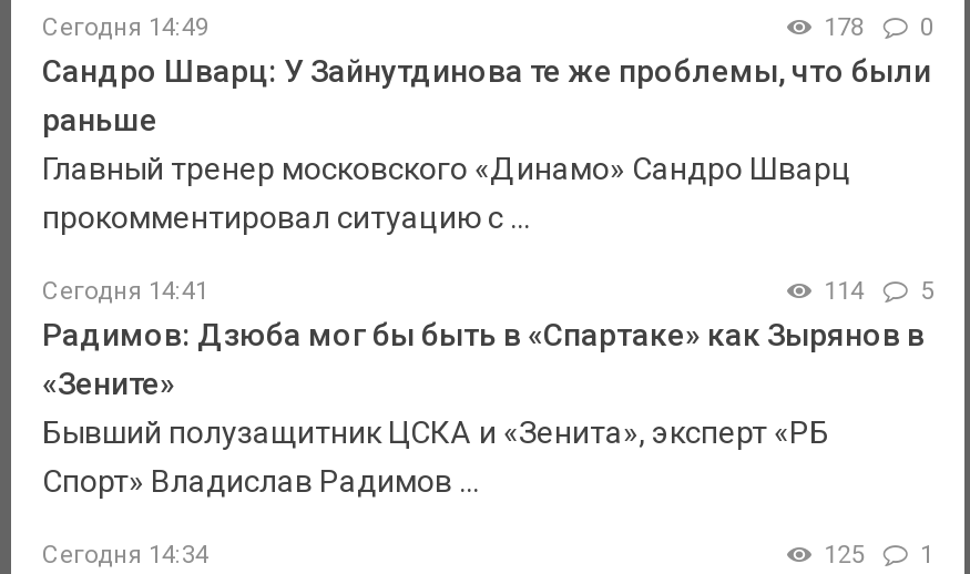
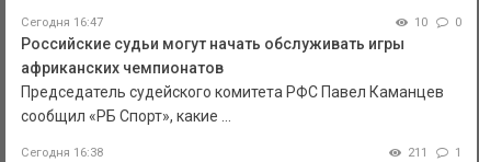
[42,13,871,42] Сегодня 14:49 | 178 -> [21,15,430,30] Сегодня 16:47 | 10
[42,53,933,570] Сандро Шварц: У Зайнутдинова те же проблемы, что были | раньше | Главный тренер московского «Динамо» Сандро Шварц | прокомментировал ситуацию с ... | Сегодня 14:41 | 114 | 5 | Радимов: Дзюба мог бы быть в «Спартаке» как Зырянов в | «Зените» | Бывший полузащитник ЦСКА и «Зенита», эксперт «РБ | Спорт» Владислав Радимов ... | Сегодня 14:34 | 125 -> [21,35,444,160] Российские судьи могут начать обслуживать игры | африканских чемпионатов | Председатель судейского комитета РФС Павел Каманцев | сообщил «РБ Спорт», какие ... | Сегодня 16:38 | 211

